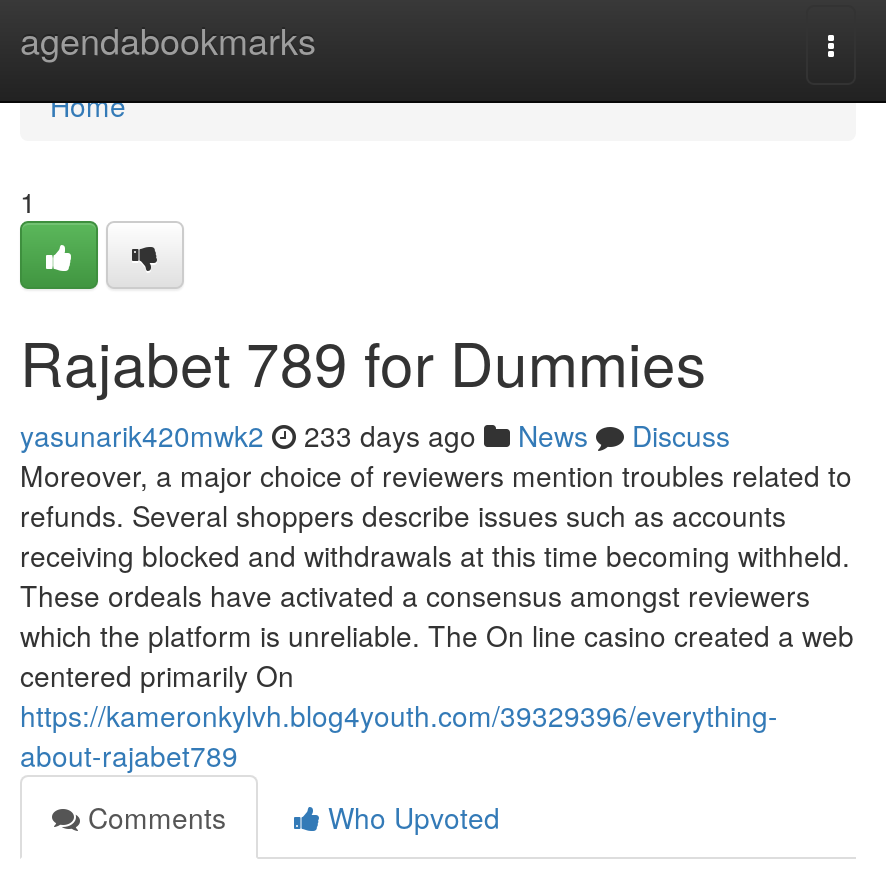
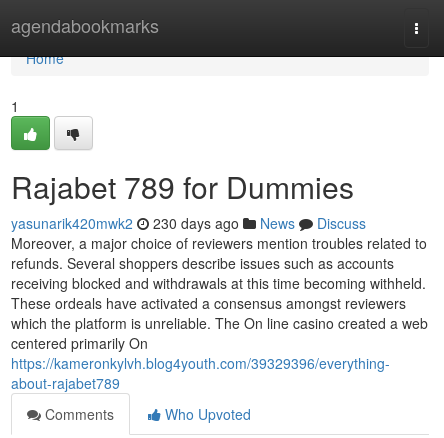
[20,415,730,455] yasunarik420mwk2 233 days ago News Discuss -> [11,213,366,233] yasunarik420mwk2 230 days ago News Discuss

